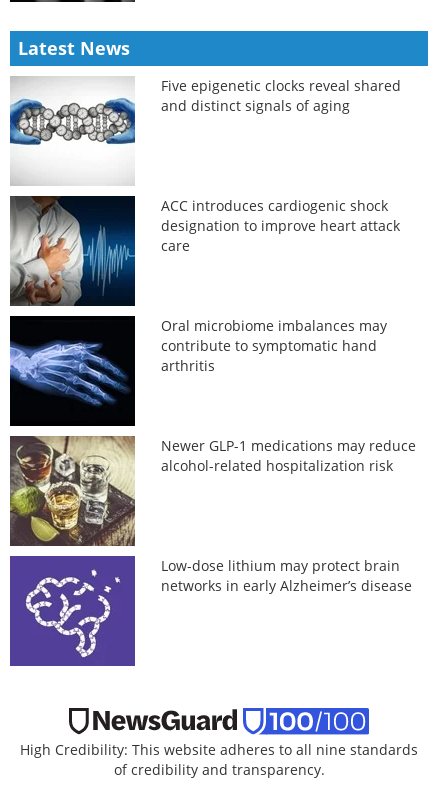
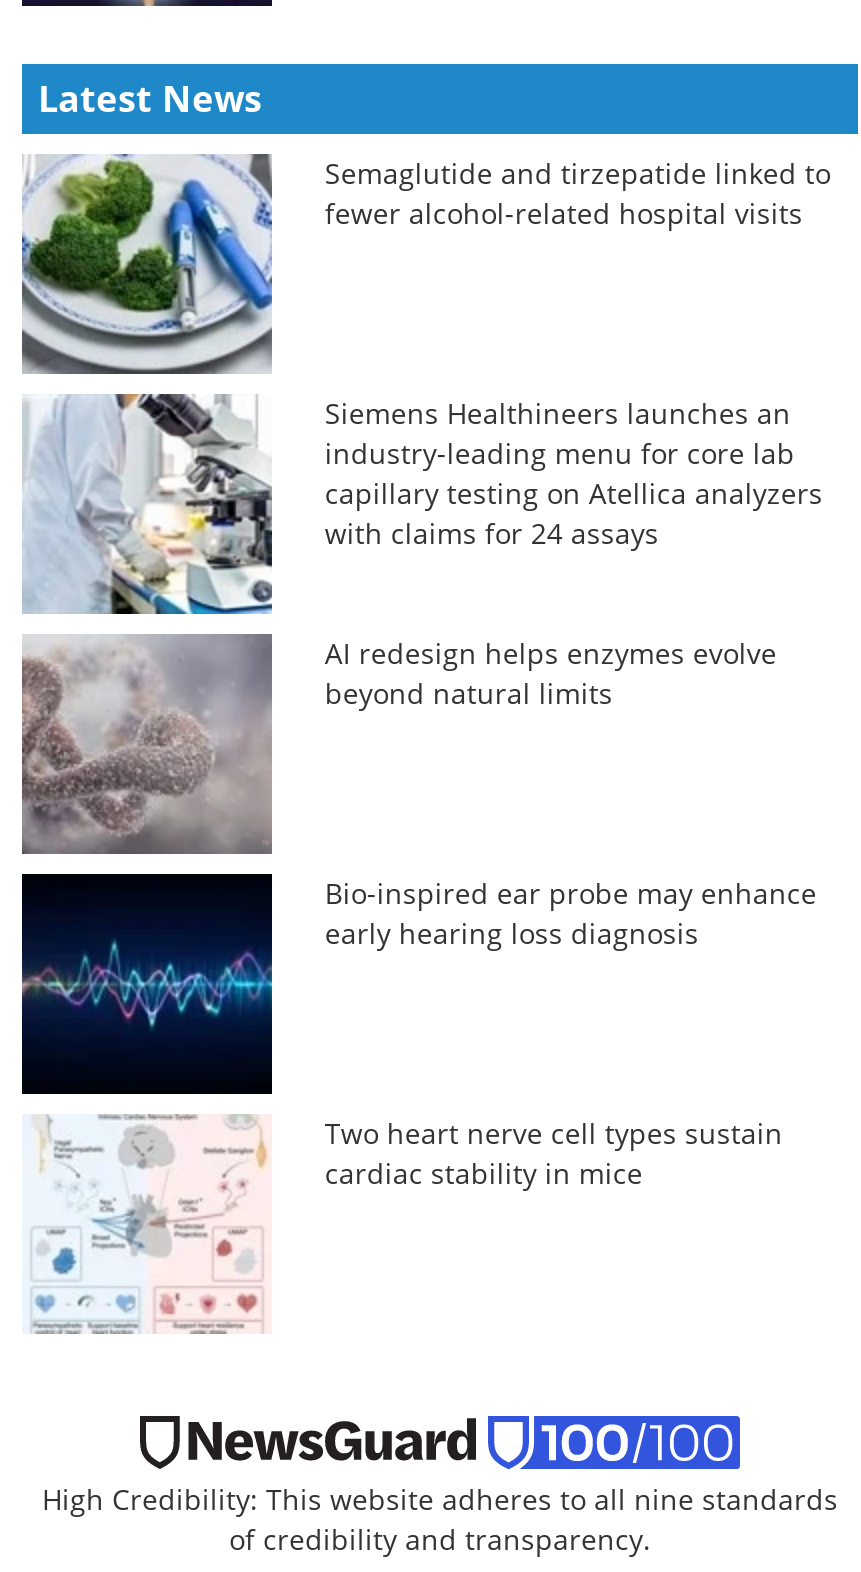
[9,76,401,187] [image] | Five epigenetic clocks reveal shared | and distinct signals of aging -> [20,153,831,376] [image] | Semaglutide and tirzepatide linked to | fewer alcohol-related hospital visits
[9,195,400,307] [image] | ACC introduces cardiogenic shock | designation to improve heart attack | care -> [22,392,823,616] [image] | Siemens Healthineers launches an | industry-leading menu for core lab | capillary testing on Atellica analyzers | with claims for 24 assays
[9,315,387,427] [image] | Oral microbiome imbalances may | contribute to symptomatic hand | arthritis -> [20,632,777,856] [image] | AI redesign helps enzymes evolve | beyond natural limits
[9,435,416,547] [image] | Newer GLP-1 medications may reduce | alcohol-related hospitalization risk -> [20,872,817,1096] [image] | Bio-inspired ear probe may enhance | early hearing loss diagnosis
[9,555,412,667] [image] | Low-dose lithium may protect brain | networks in early Alzheimer’s disease -> [22,1112,783,1334] [image] | Two heart nerve cell types sustain | cardiac stability in mice

